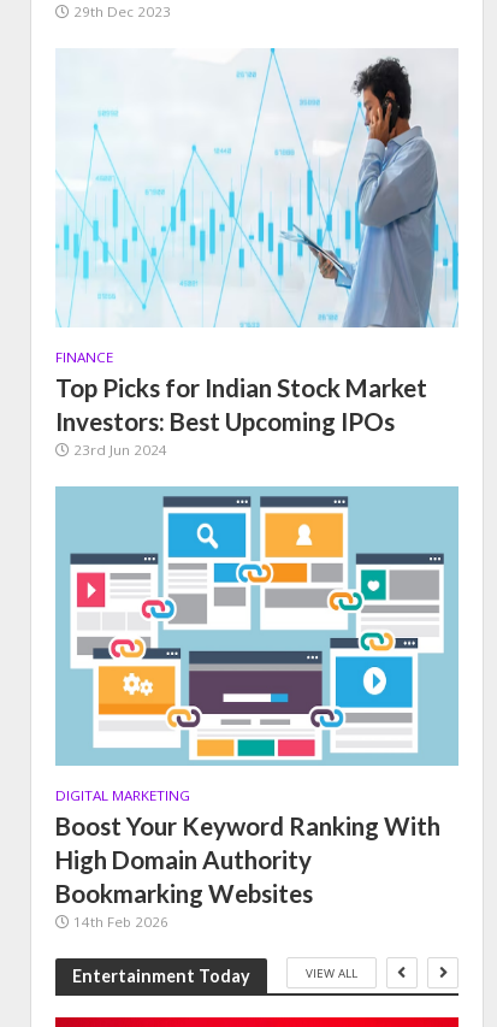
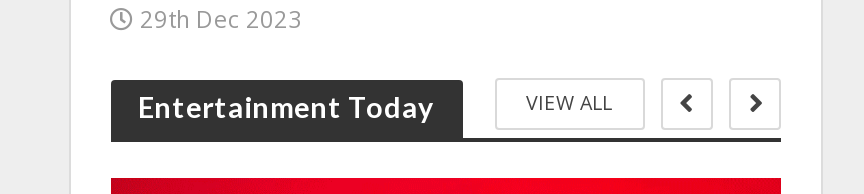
[54,47,460,459] [image] | FINANCE | Top Picks for Indian Stock Market | Investors: Best Upcoming IPOs | 23rd Jun 2024 -> none
[54,485,460,931] [image] | DIGITAL MARKETING | Boost Your Keyword Ranking With | High Domain Authority | Bookmarking Websites | 14th Feb 2026 -> none

